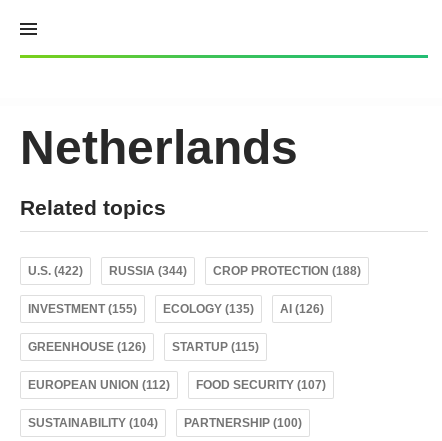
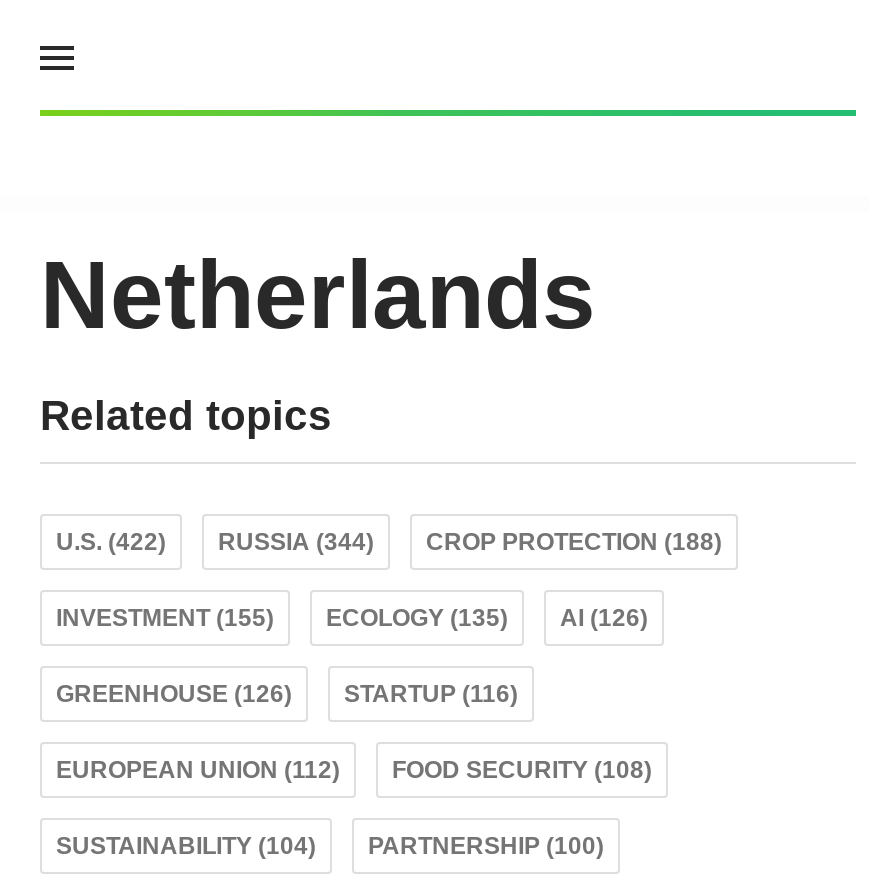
[28,340,259,354] GREENHOUSE (126) STARTUP (115) -> [56,680,518,708] GREENHOUSE (126) STARTUP (116)
[196,378,326,392] FOOD SECURITY (107) -> [392,756,652,784] FOOD SECURITY (108)

